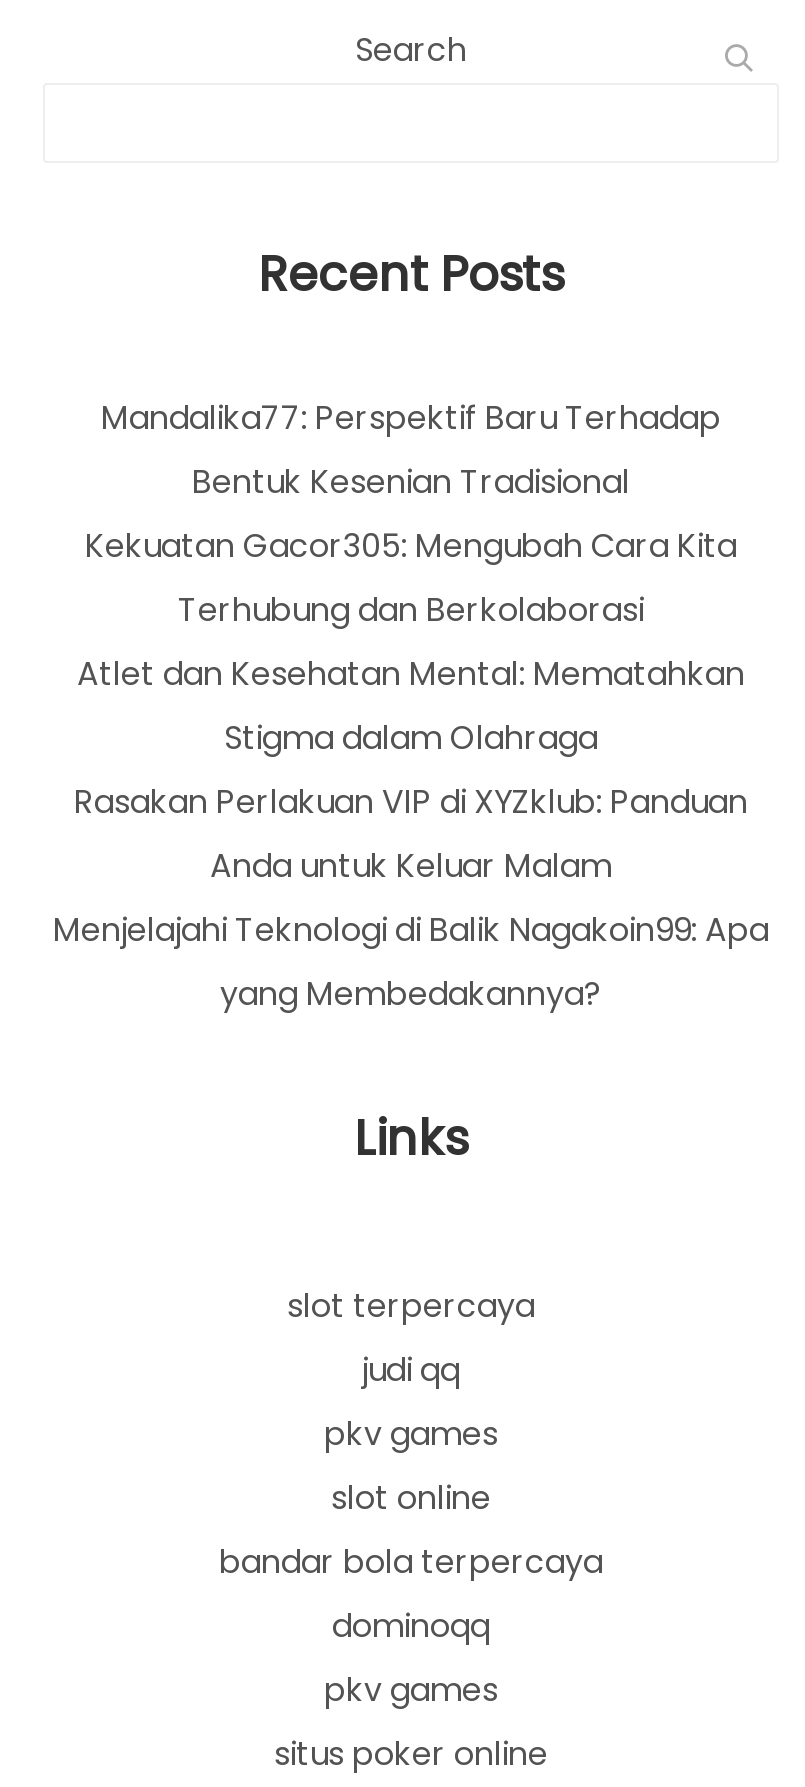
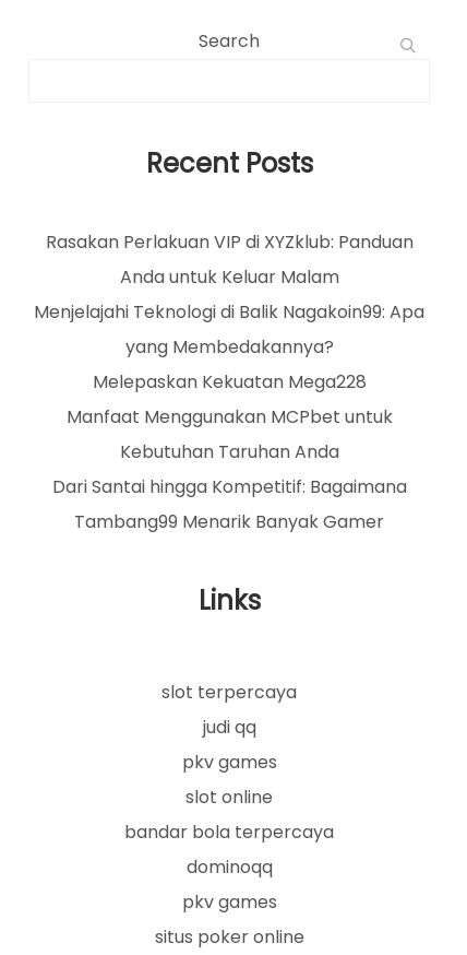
[77,395,745,761] Mandalika77: Perspektif Baru Terhadap | Bentuk Kesenian Tradisional | Kekuatan Gacor305: Mengubah Cara Kita | Terhubung dan Berkolaborasi | Atlet dan Kesehatan Mental: Mematahkan | Stigma dalam Olahraga -> none
moved [53,779,769,1017] -> [34,229,424,359]: Rasakan Perlakuan VIP di XYZklub: Panduan | Anda untuk Keluar Malam | Menjelajahi Teknologi di Balik Nagakoin99: Apa | yang Membedakannya?
none -> [52,369,406,534] Melepaskan Kekuatan Mega228 | Manfaat Menggunakan MCPbet untuk | Kebutuhan Taruhan Anda | Dari Santai hingga Kompetitif: Bagaimana | Tambang99 Menarik Banyak Gamer

